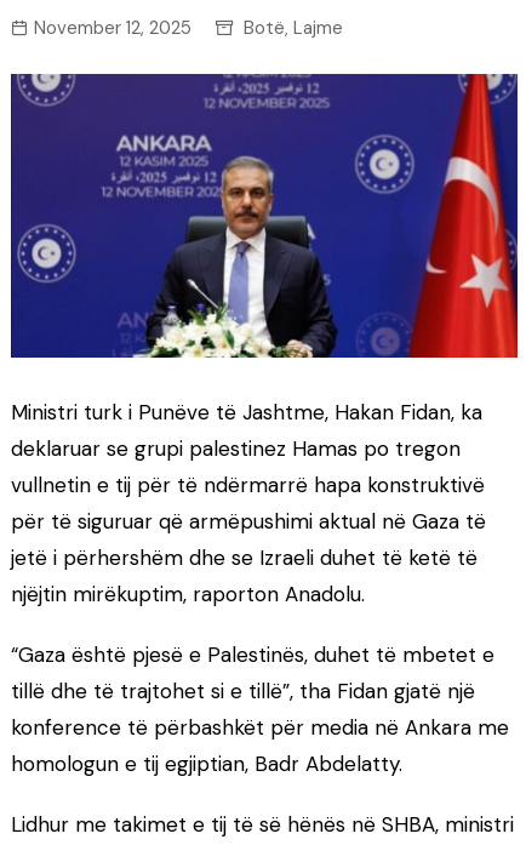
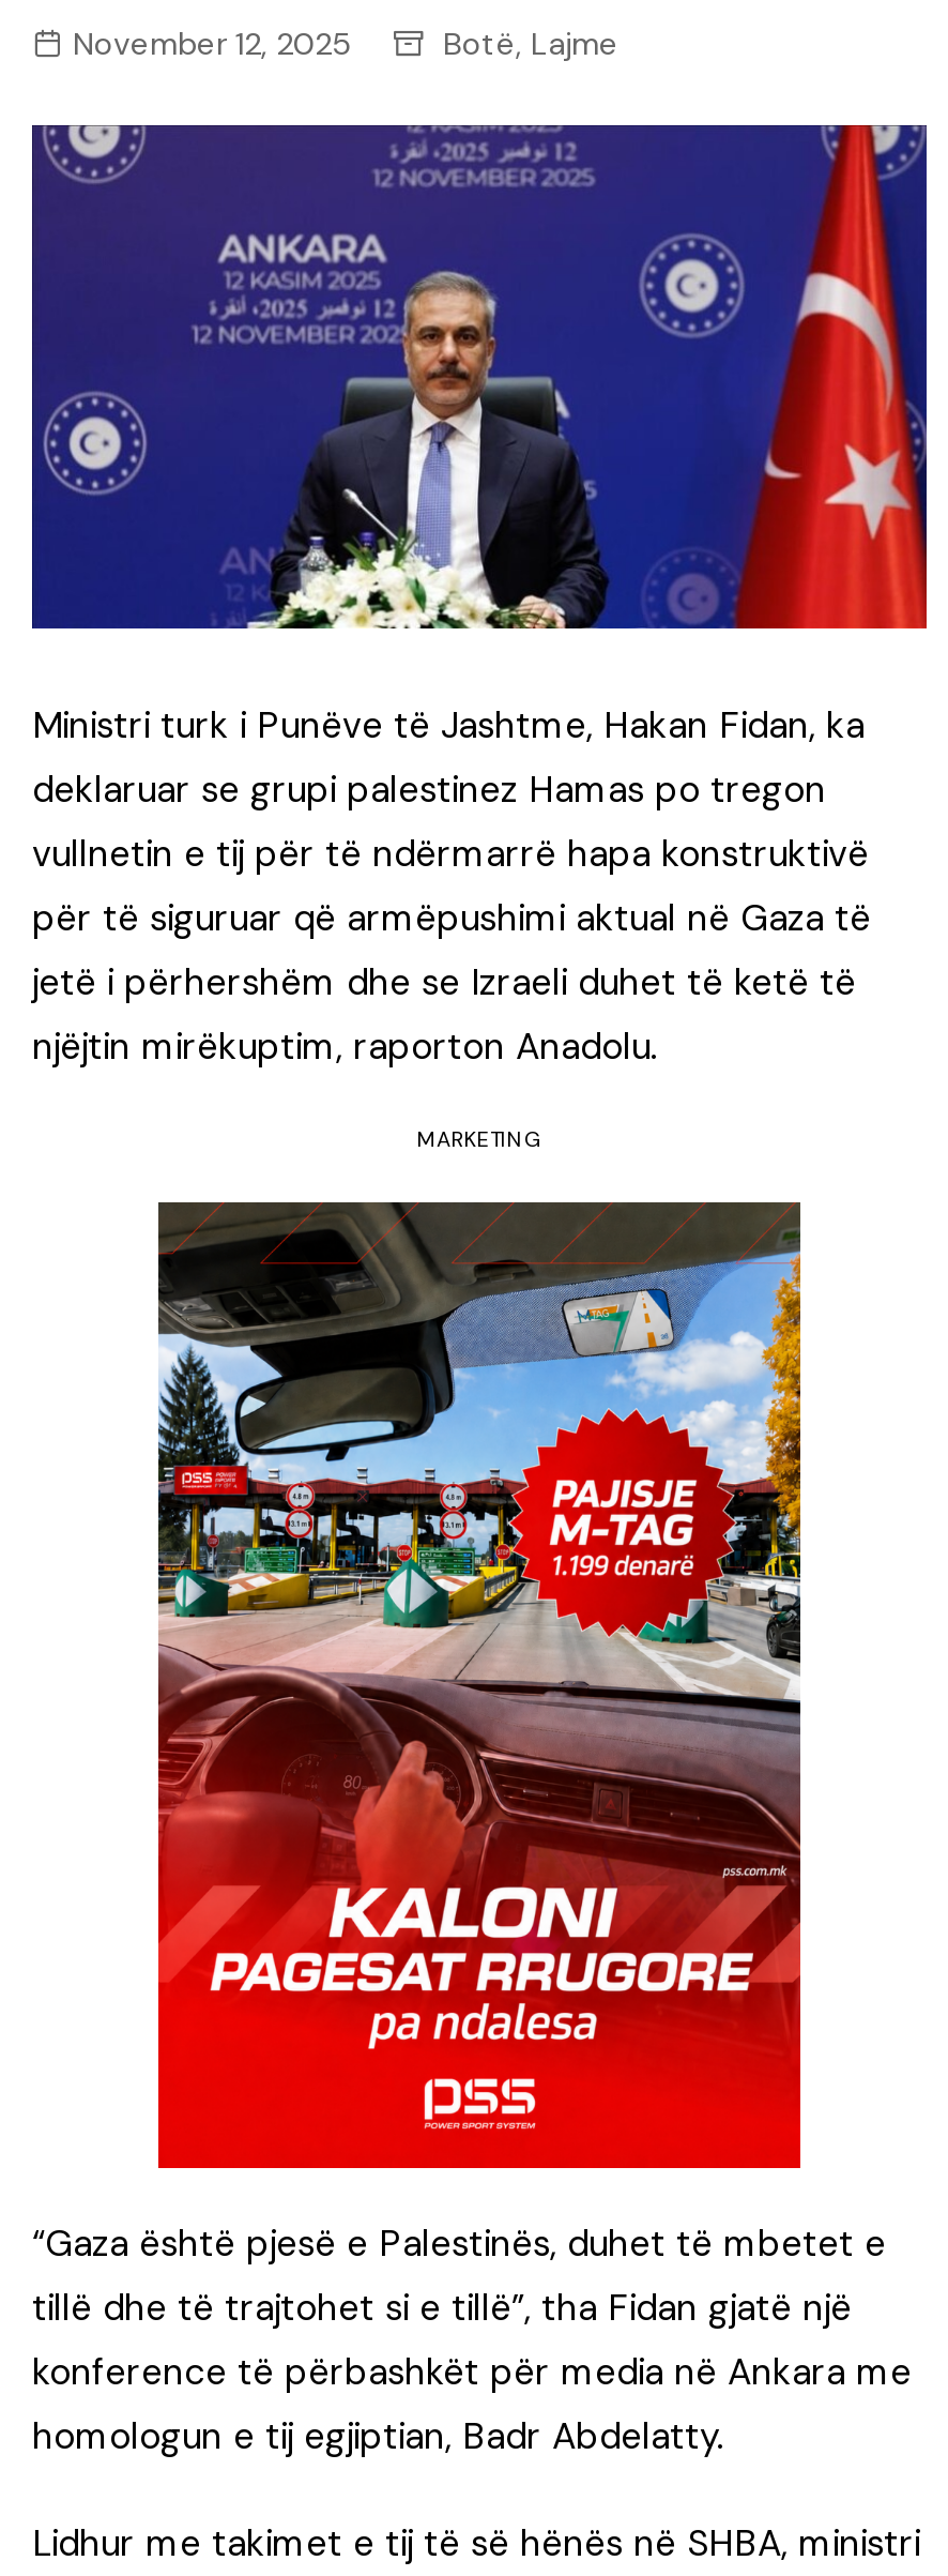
none -> [156,1200,802,2170] [image]
none -> [417,1126,541,1154] MARKETING

